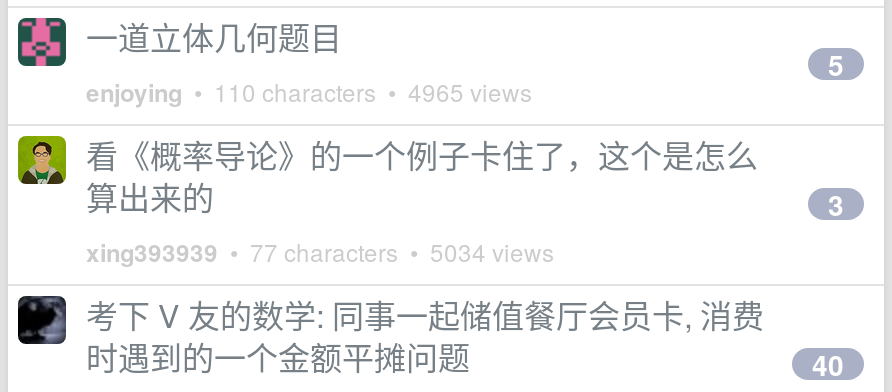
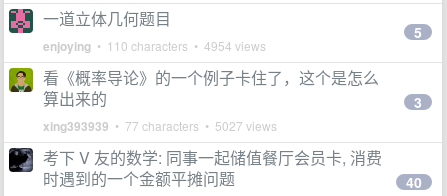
[86,74,532,110] enjoying • 110 characters • 4965 views -> [43,37,266,55] enjoying • 110 characters • 4954 views
[86,234,554,270] xing393939 • 77 characters • 5034 views -> [43,117,277,135] xing393939 • 77 characters • 5027 views

